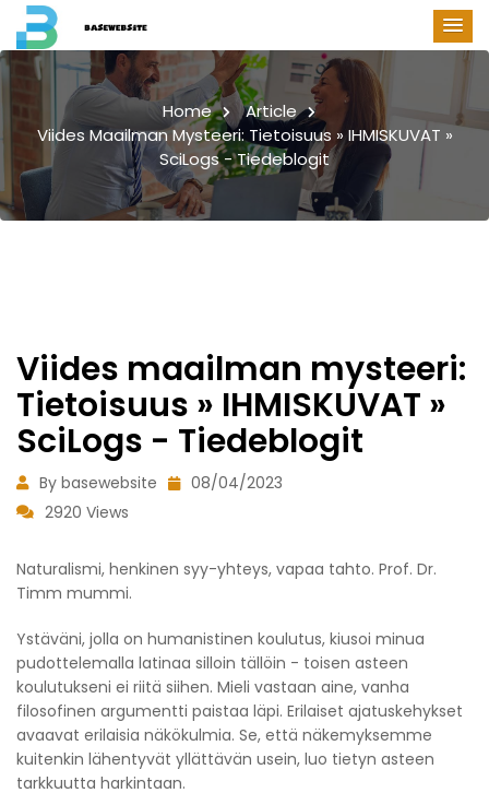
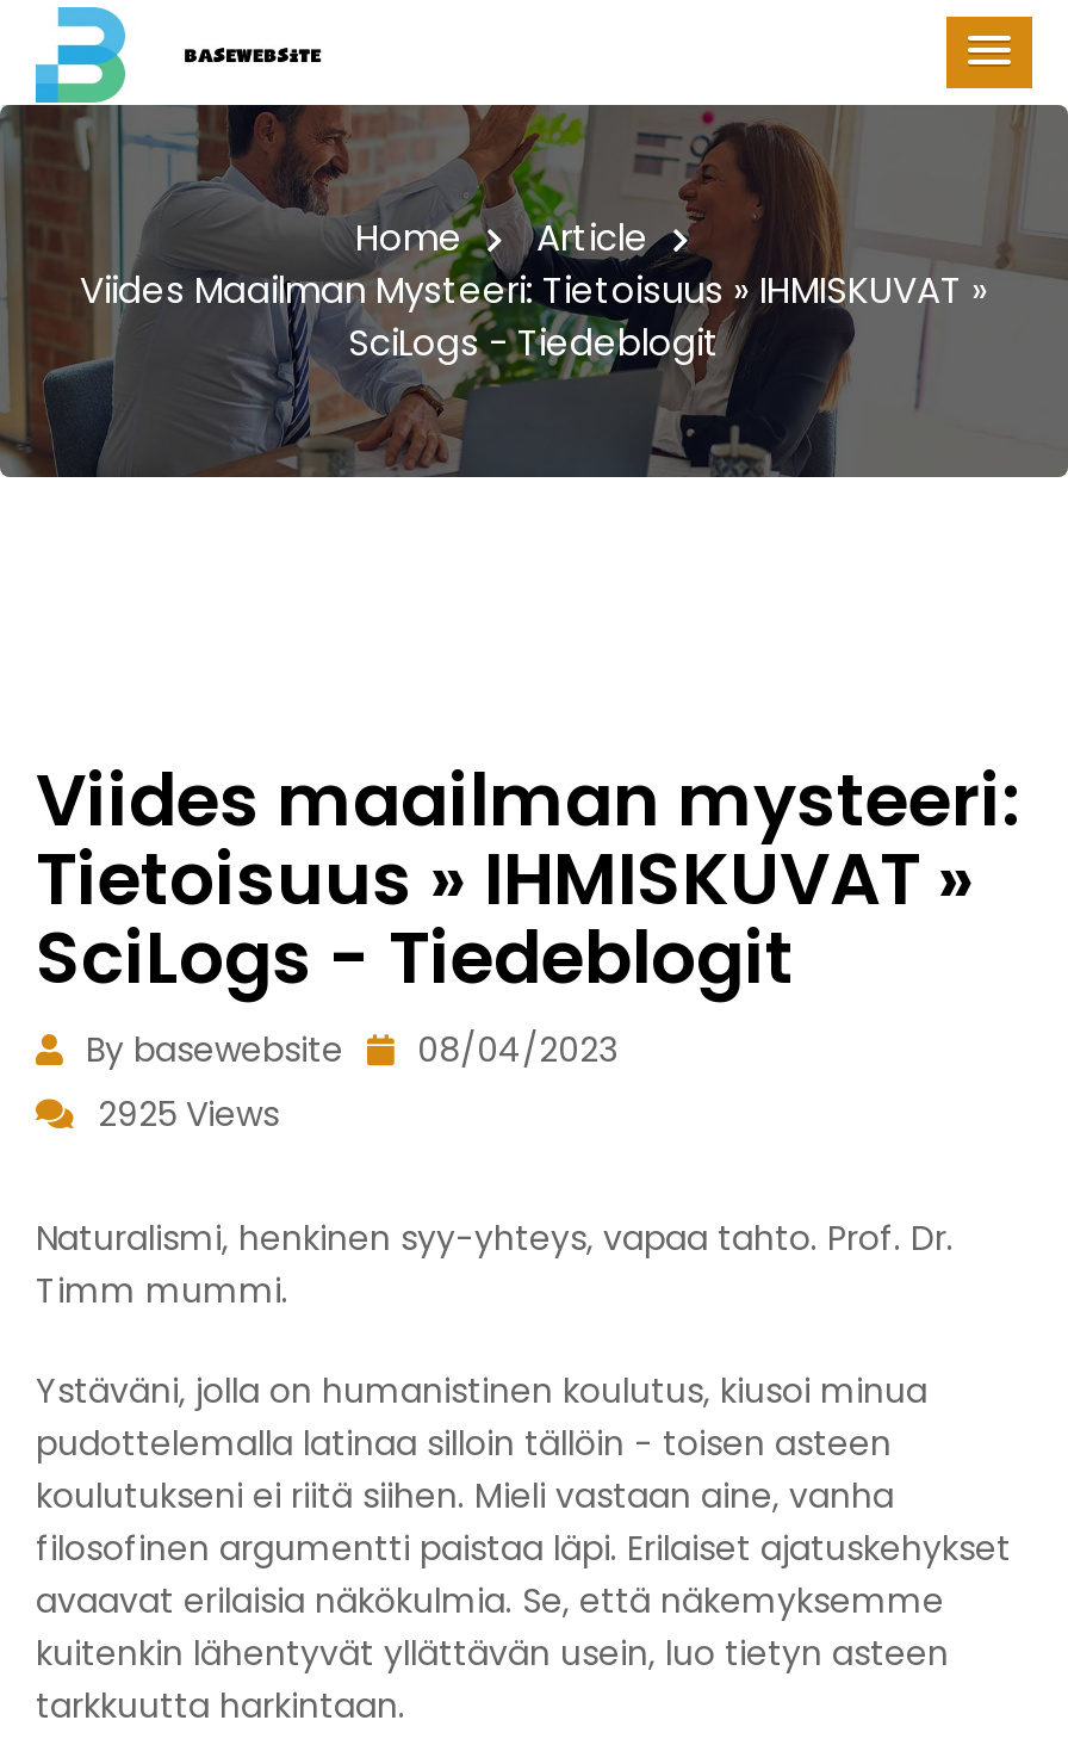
[45,501,129,523] 2920 Views -> [98,1090,279,1137] 2925 Views

